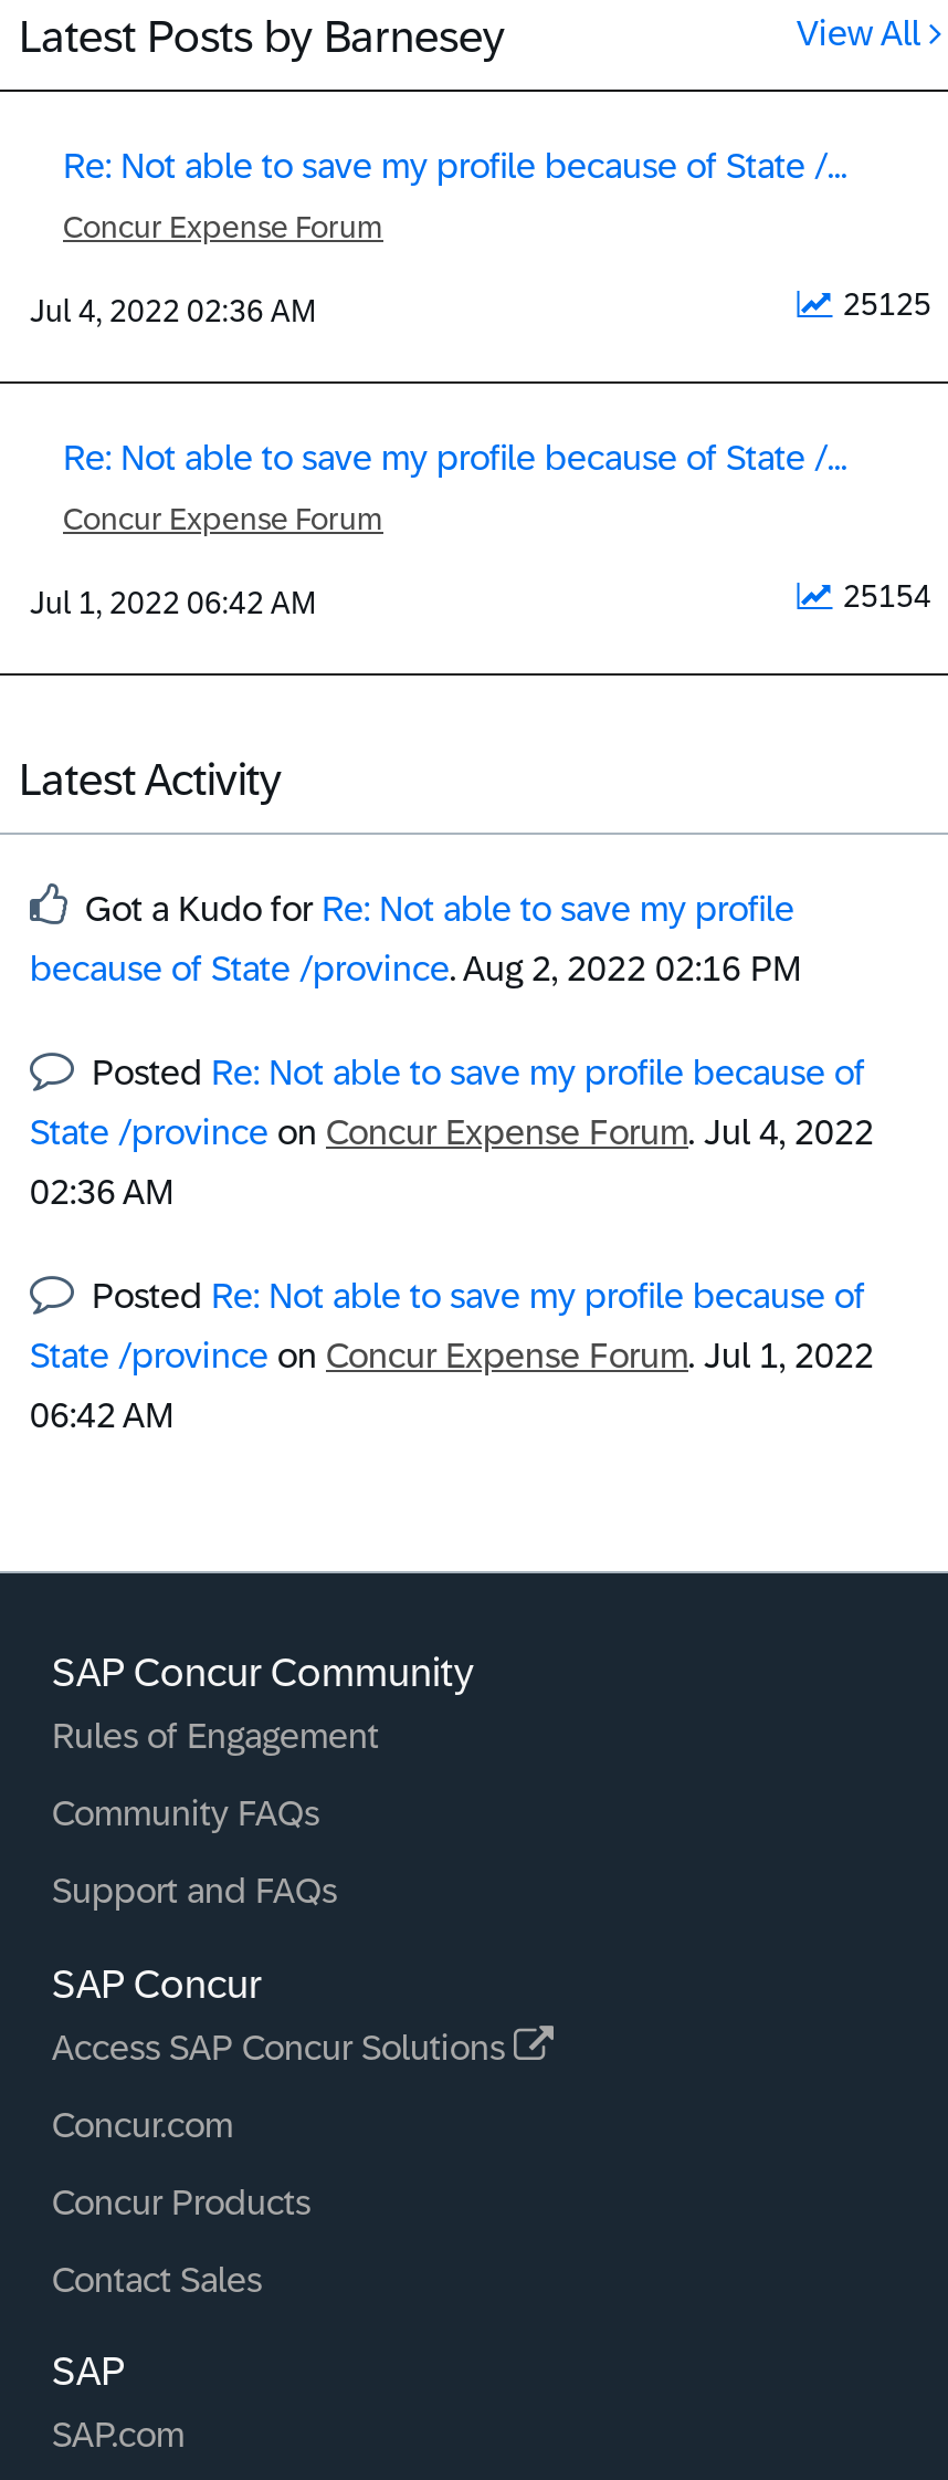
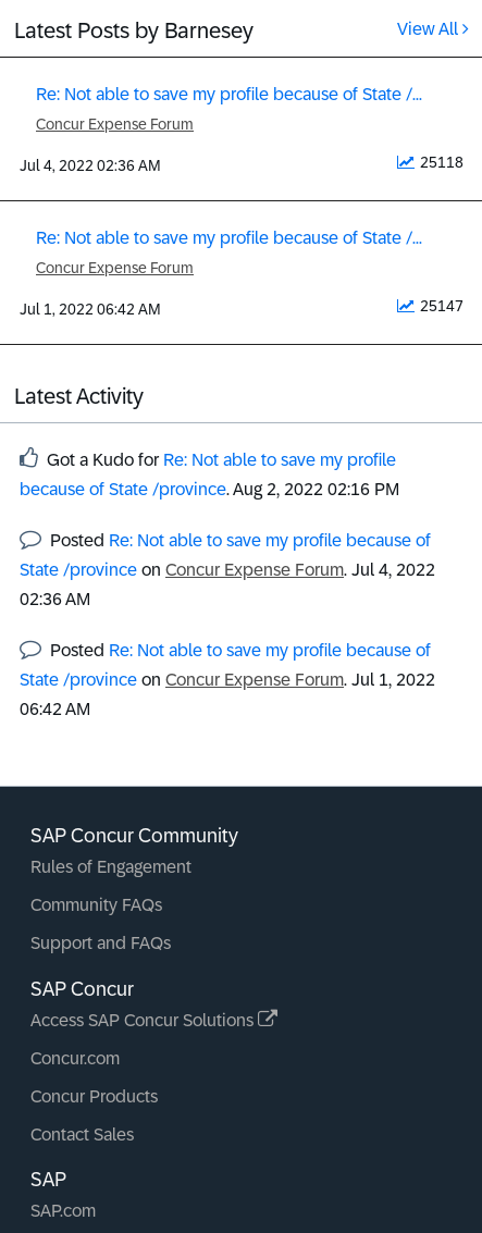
[836,286,931,321] 25125 -> [417,153,464,171] 25118
[836,578,931,613] 25154 -> [417,297,464,314] 25147

